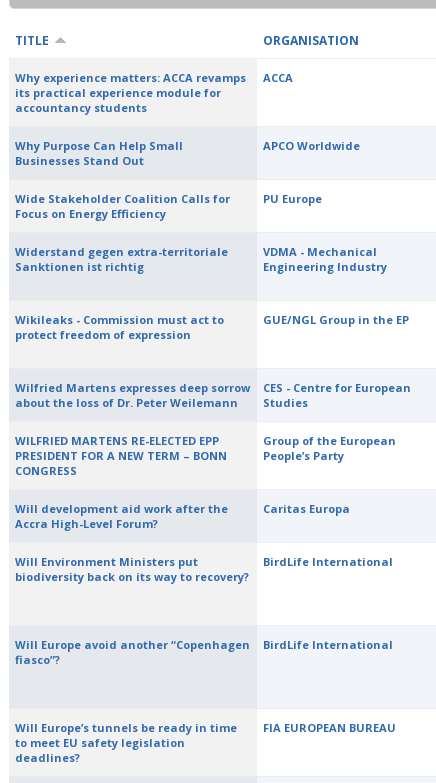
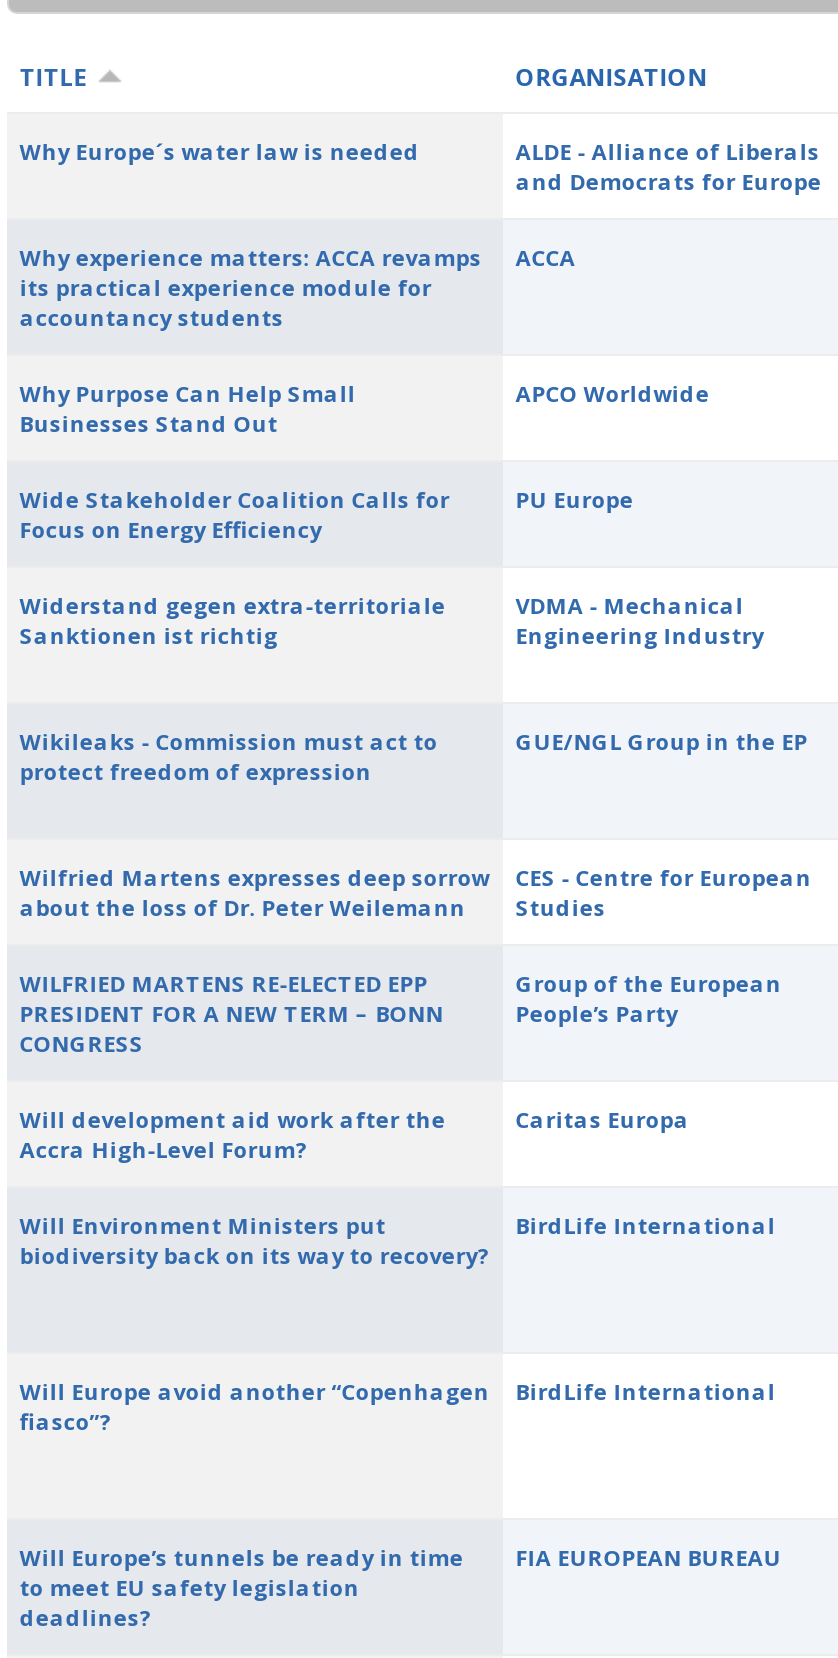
none -> [19,136,821,196] Why Europe´s water law is needed | ALDE - Alliance of Liberals | and Democrats for Europe

